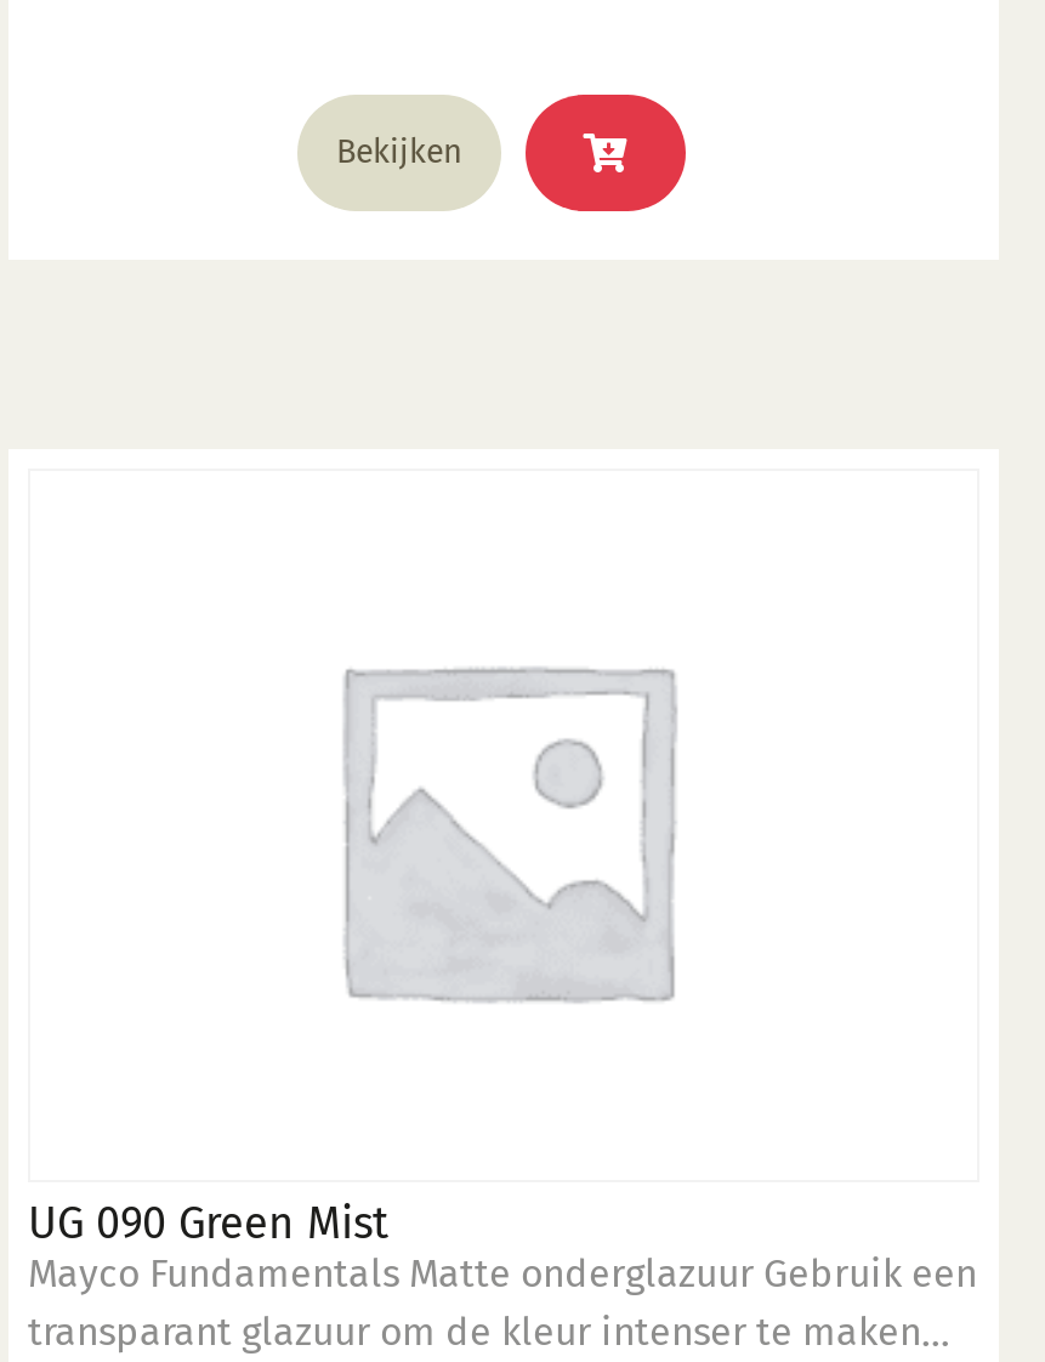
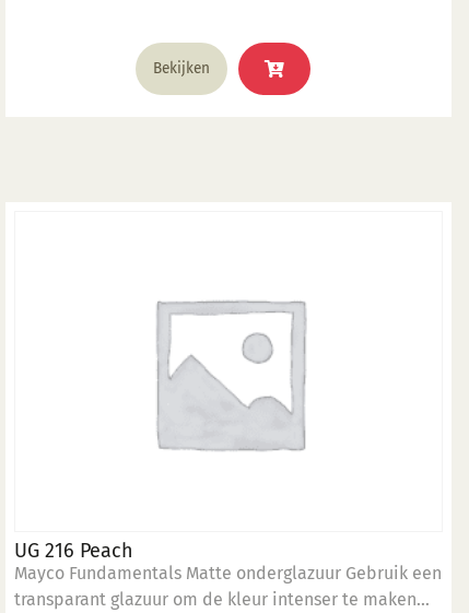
[28,1198,390,1251] UG 090 Green Mist -> [14,539,133,563] UG 216 Peach

